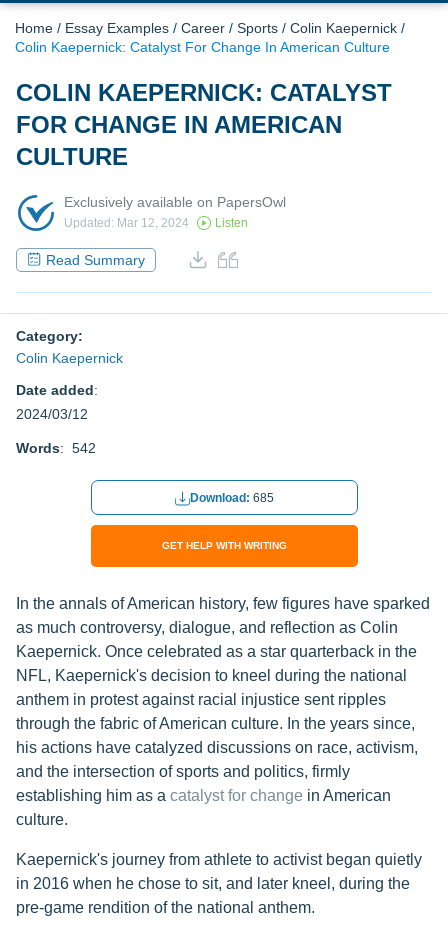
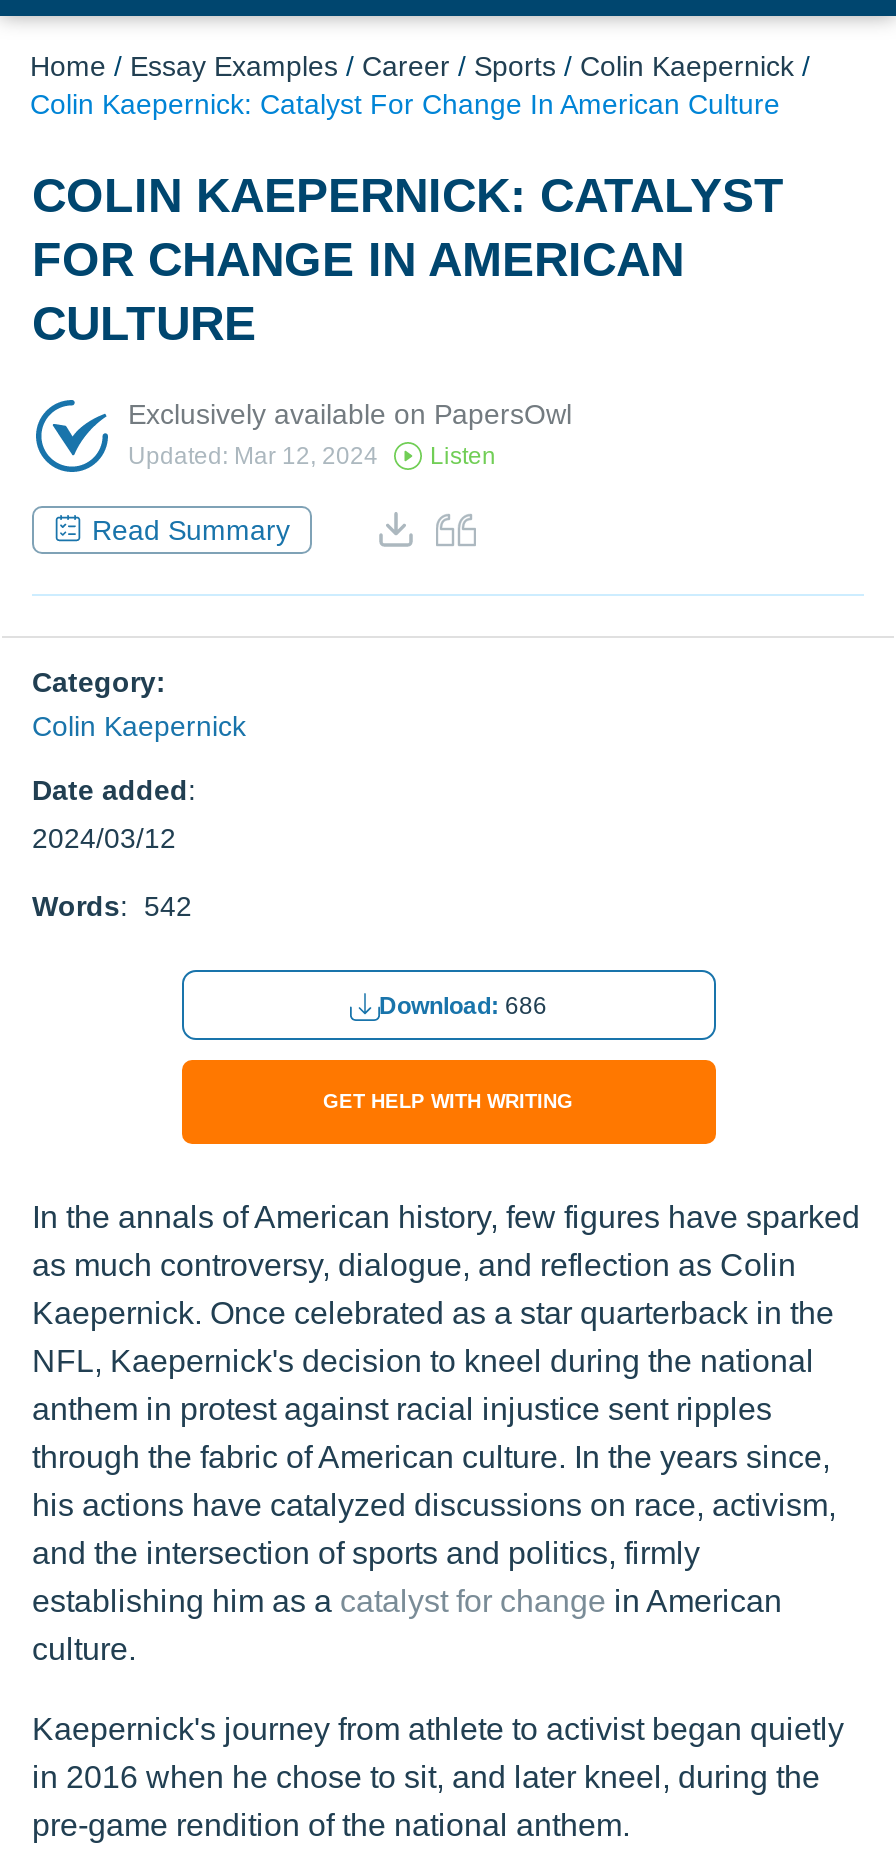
[189,491,273,505] Download: 685 -> [379,993,547,1021] Download: 686

